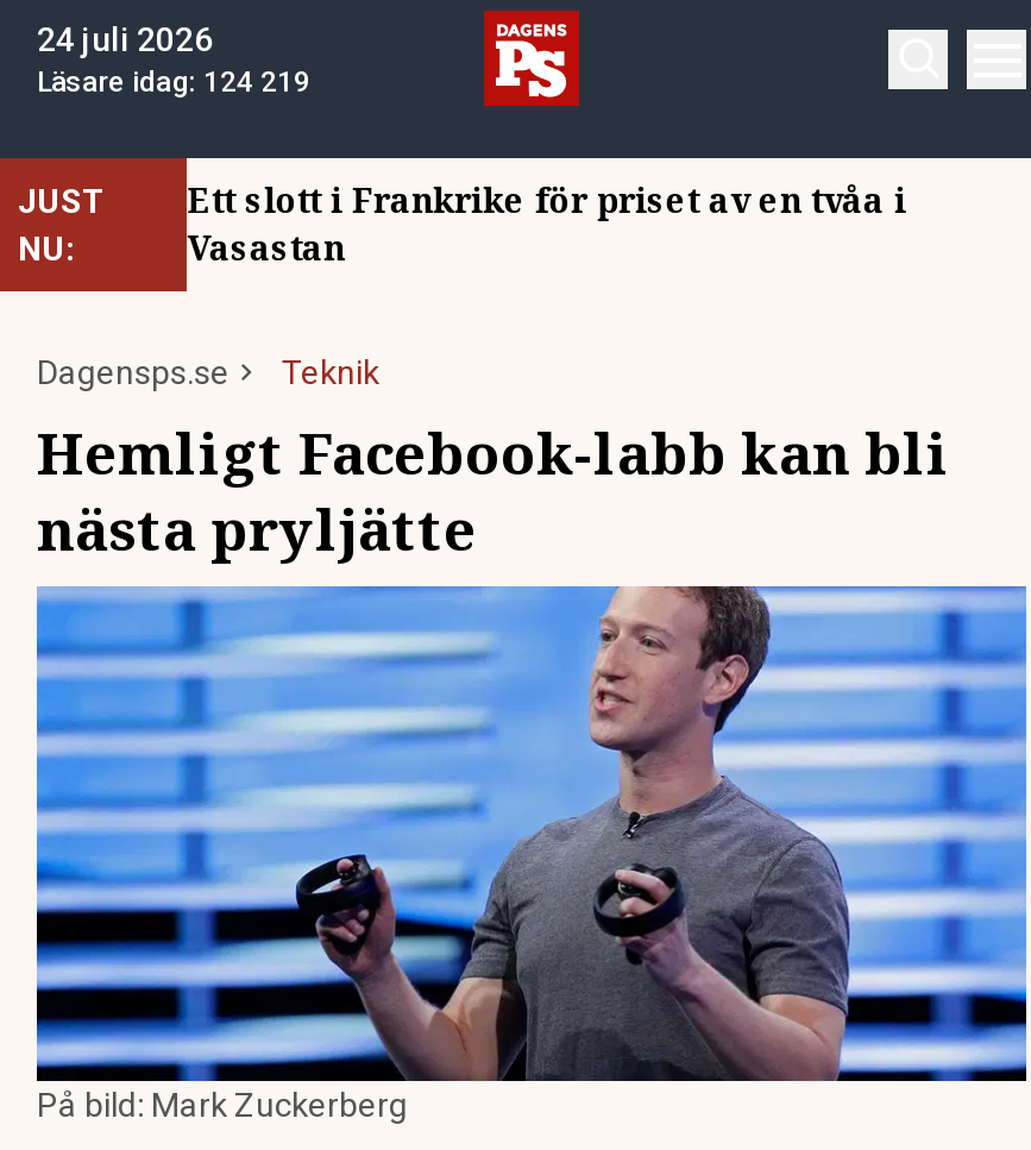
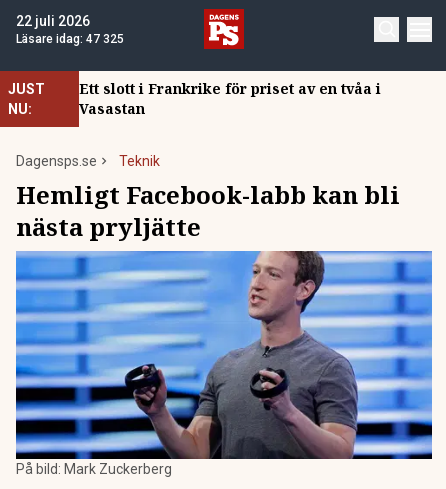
[37,20,213,58] 24 juli 2026 -> [16,13,90,29] 22 juli 2026
[37,65,310,99] Läsare idag: 124 219 -> [16,32,124,46] Läsare idag: 47 325

